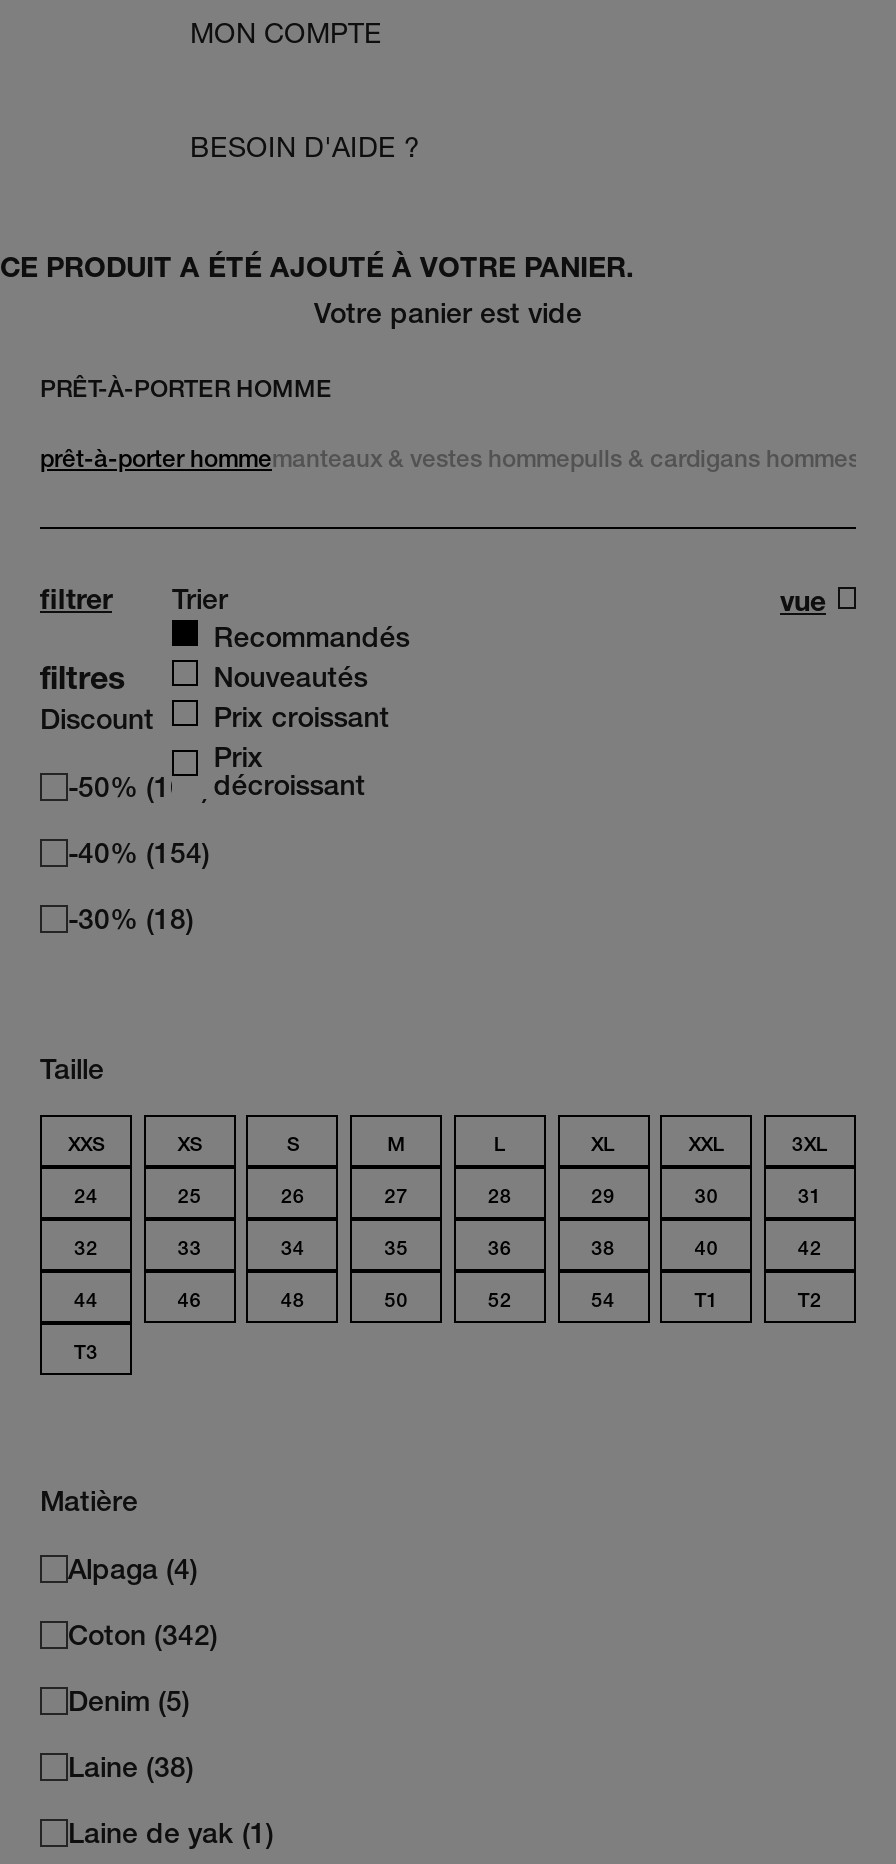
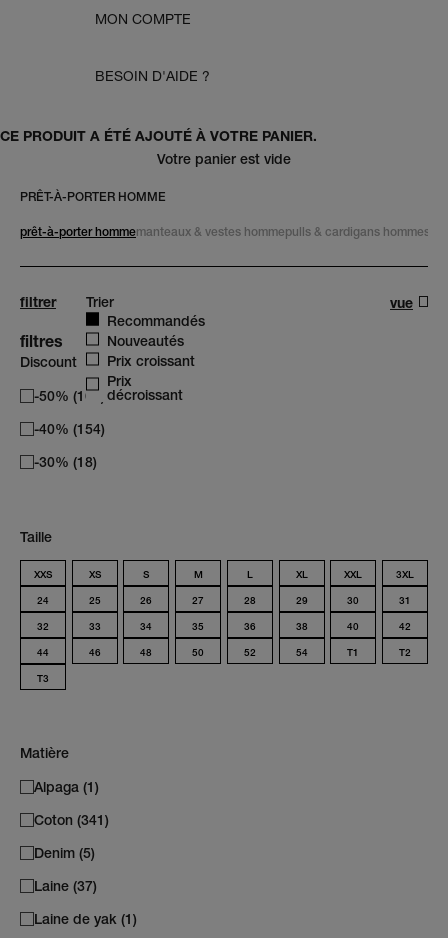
[68,1551,198,1587] Alpaga (4) -> [34,778,99,796] Alpaga (1)
[68,1617,218,1653] Coton (342) -> [34,811,109,829] Coton (341)
[68,1749,194,1785] Laine (38) -> [34,877,97,895] Laine (37)

